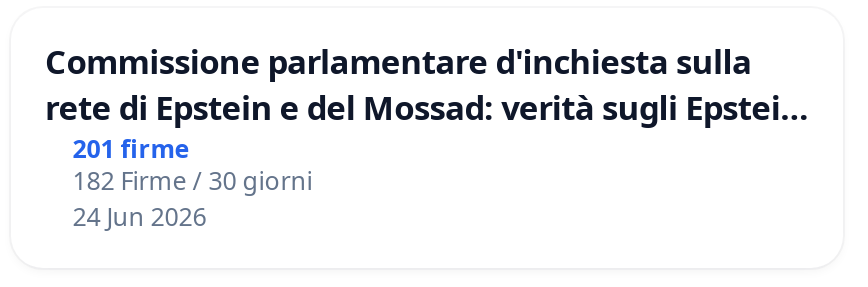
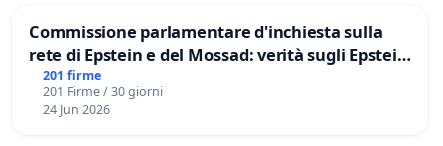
[73,164,313,198] 182 Firme / 30 giorni -> [43,83,163,100] 201 Firme / 30 giorni

